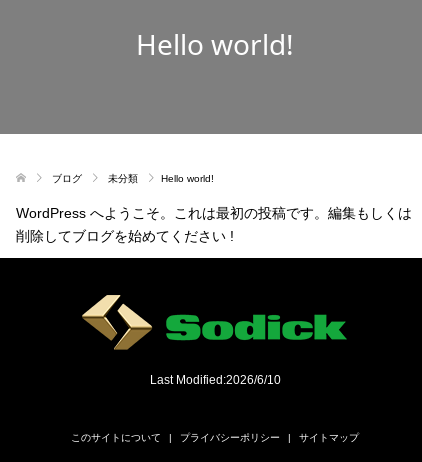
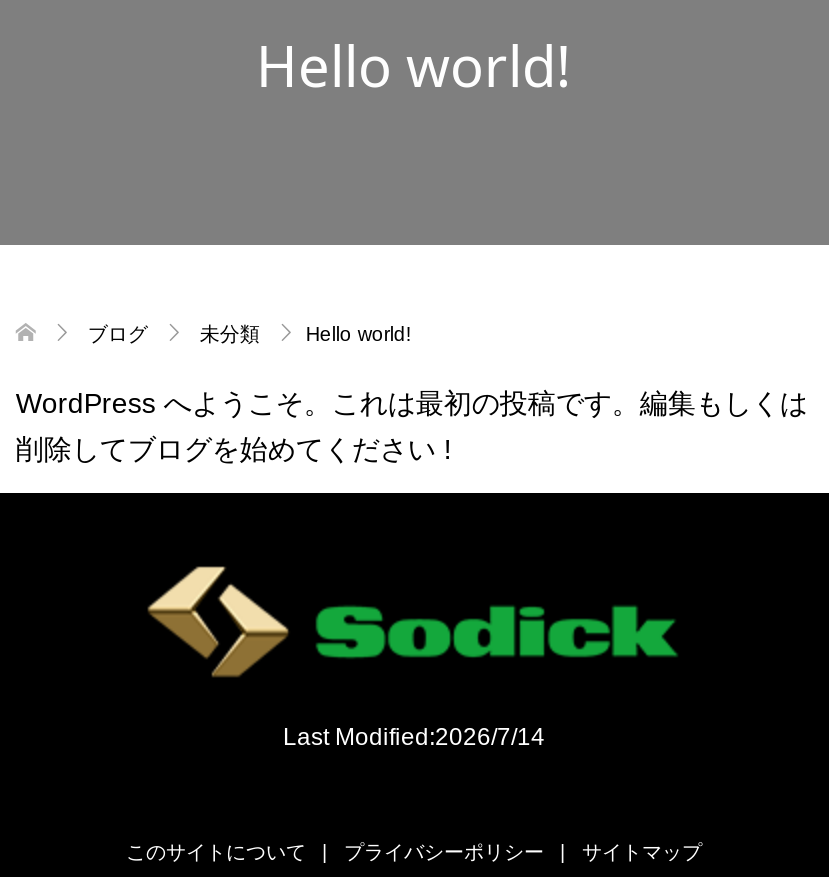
[149,373,280,387] Last Modified:2026/6/10 -> [283,722,545,750] Last Modified:2026/7/14

